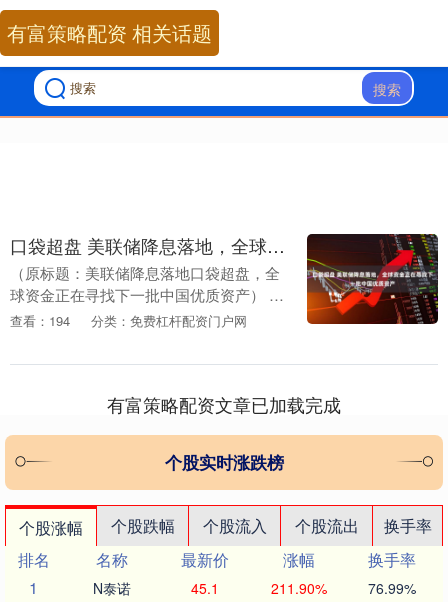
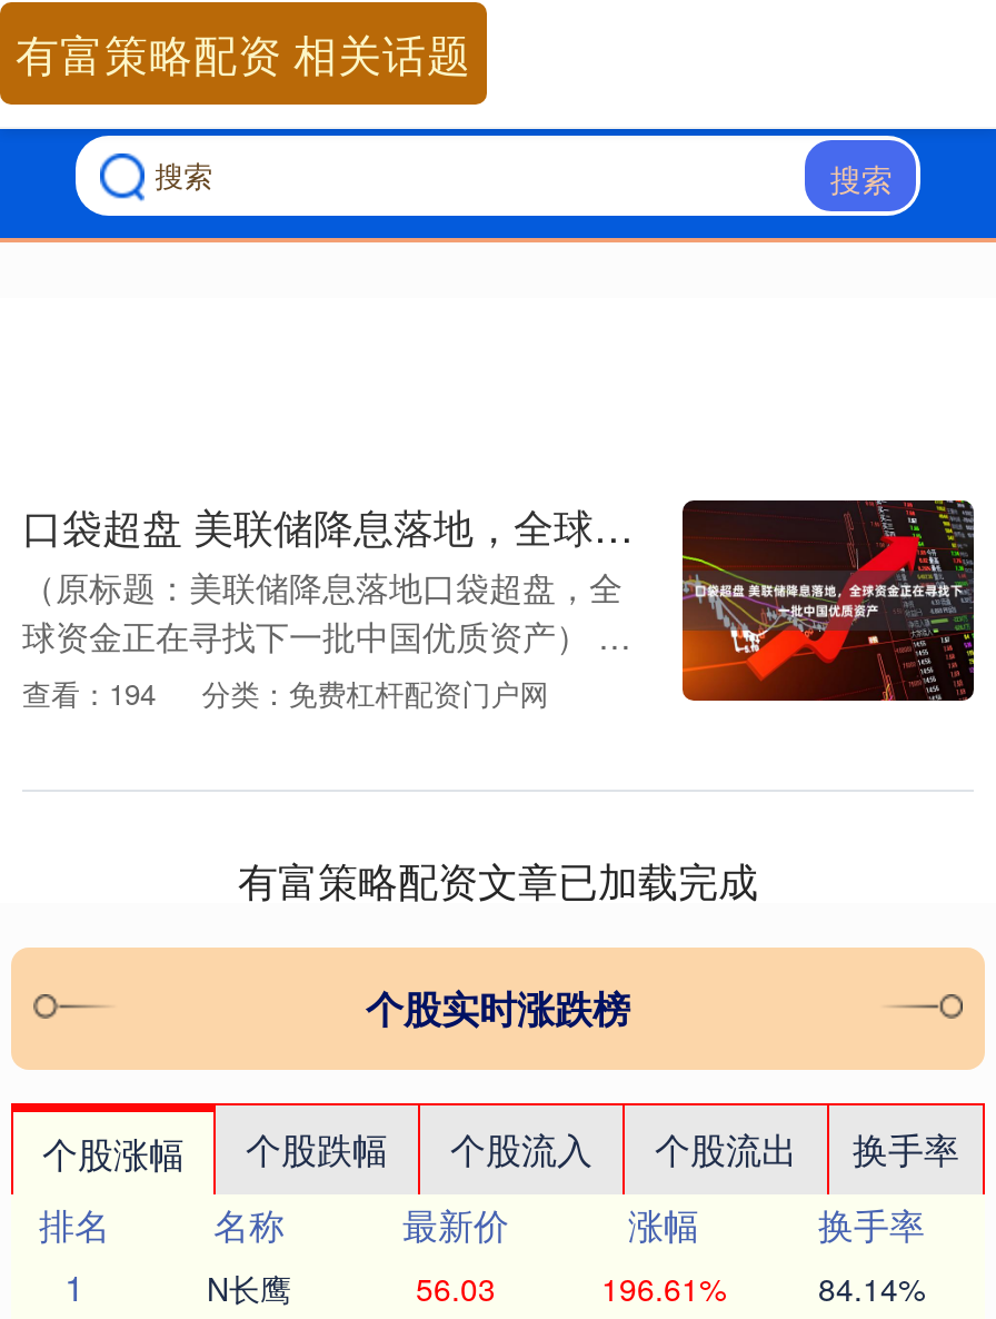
[93,578,131,598] N泰诺 -> [207,1266,291,1310] N长鹰
[191,578,219,598] 45.1 -> [416,1266,496,1310] 56.03
[270,578,326,598] 211.90% -> [601,1266,726,1310] 196.61%
[368,578,416,598] 76.99% -> [818,1266,925,1310] 84.14%

